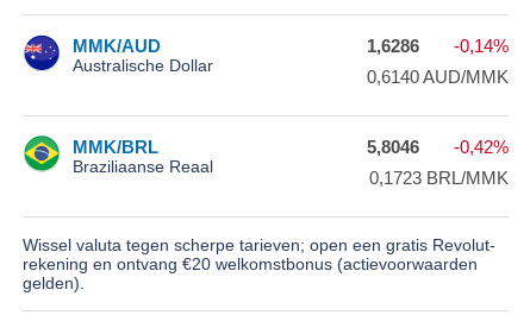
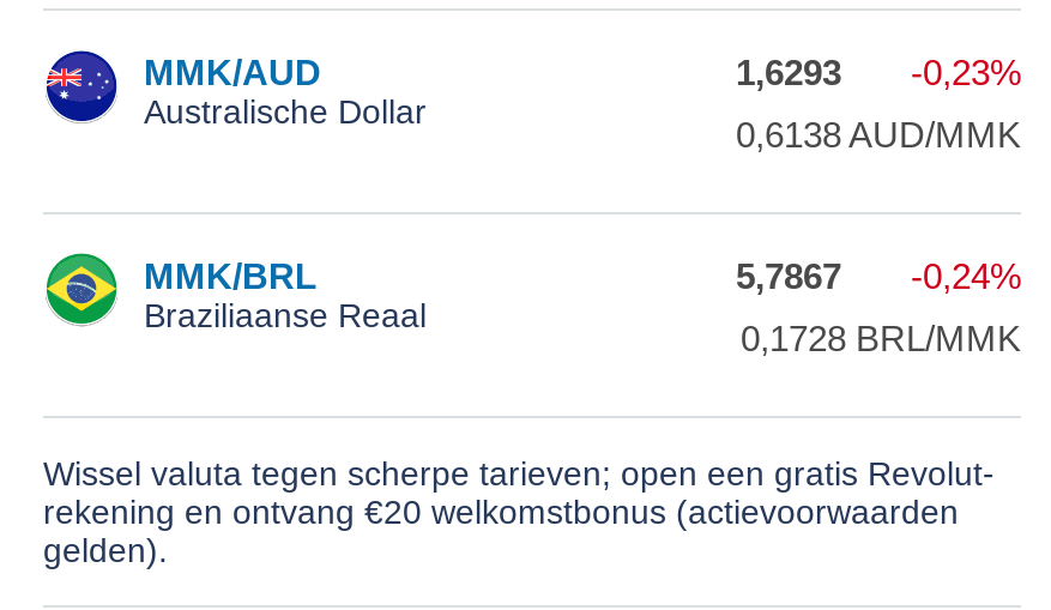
[367,36,419,56] 1,6286 -> [736,52,841,92] 1,6293
[454,36,509,56] -0,14% -> [911,52,1021,92] -0,23%
[367,67,509,87] 0,6140 AUD/MMK -> [736,114,1021,155] 0,6138 AUD/MMK
[367,137,419,157] 5,8046 -> [736,255,841,296] 5,7867
[454,137,509,157] -0,42% -> [911,255,1021,296] -0,24%
[369,168,509,188] 0,1723 BRL/MMK -> [741,318,1021,358] 0,1728 BRL/MMK

